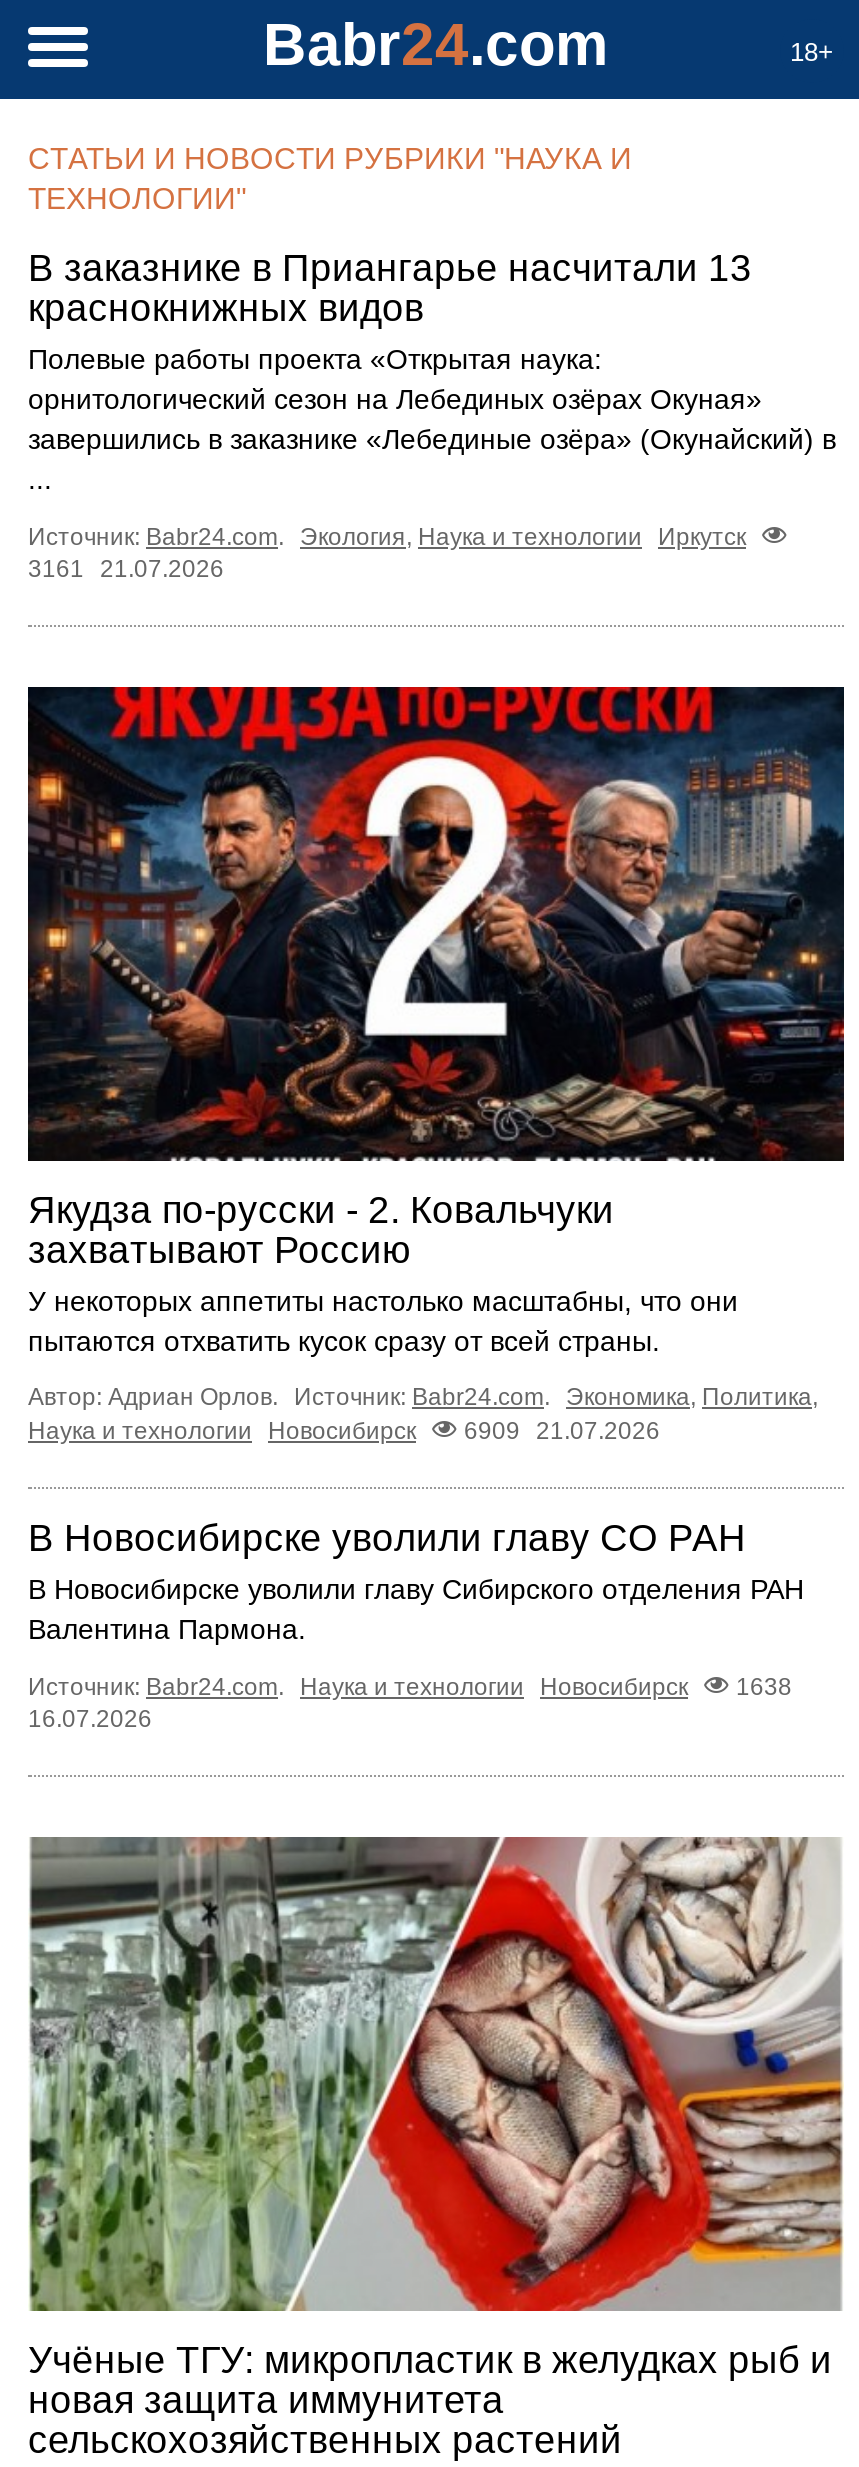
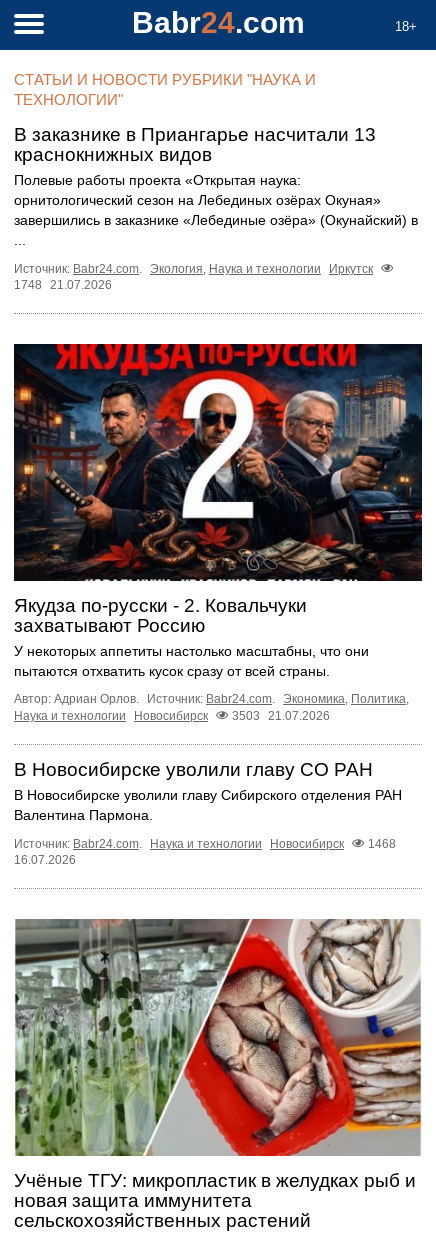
[28,555,224,583] 3161 21.07.2026 -> [14,278,112,292] 1748 21.07.2026
[28,1417,660,1445] Наука и технологии Новосибирск 6909 21.07.2026 -> [14,709,330,723] Наука и технологии Новосибирск 3503 21.07.2026
[28,1673,792,1701] Источник: Babr24.com. Наука и технологии Новосибирск 1638 -> [14,837,396,851] Источник: Babr24.com. Наука и технологии Новосибирск 1468

